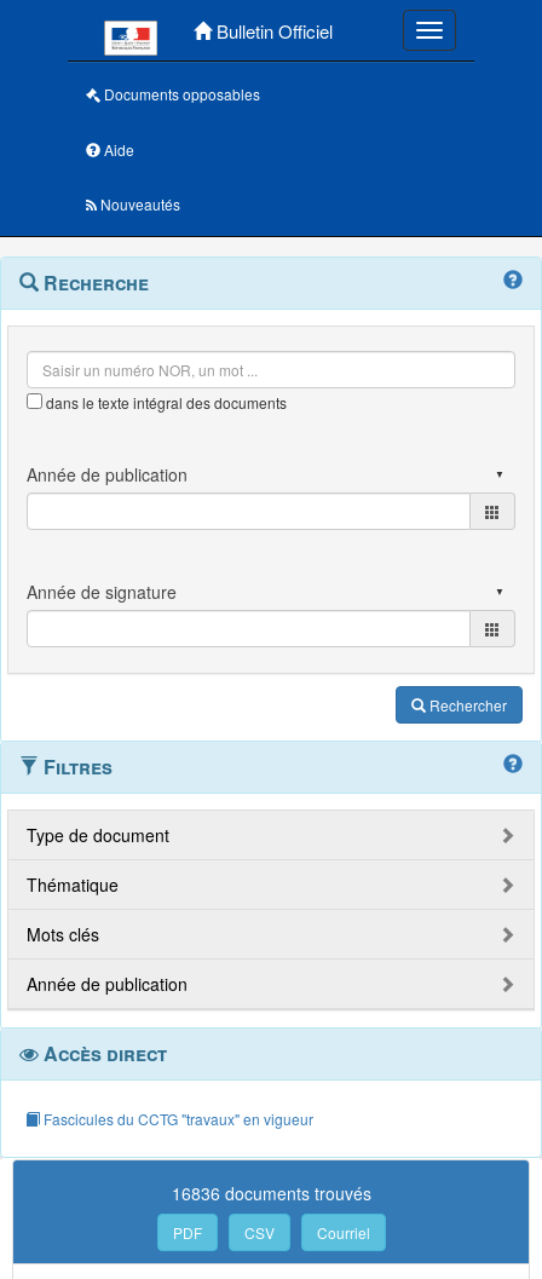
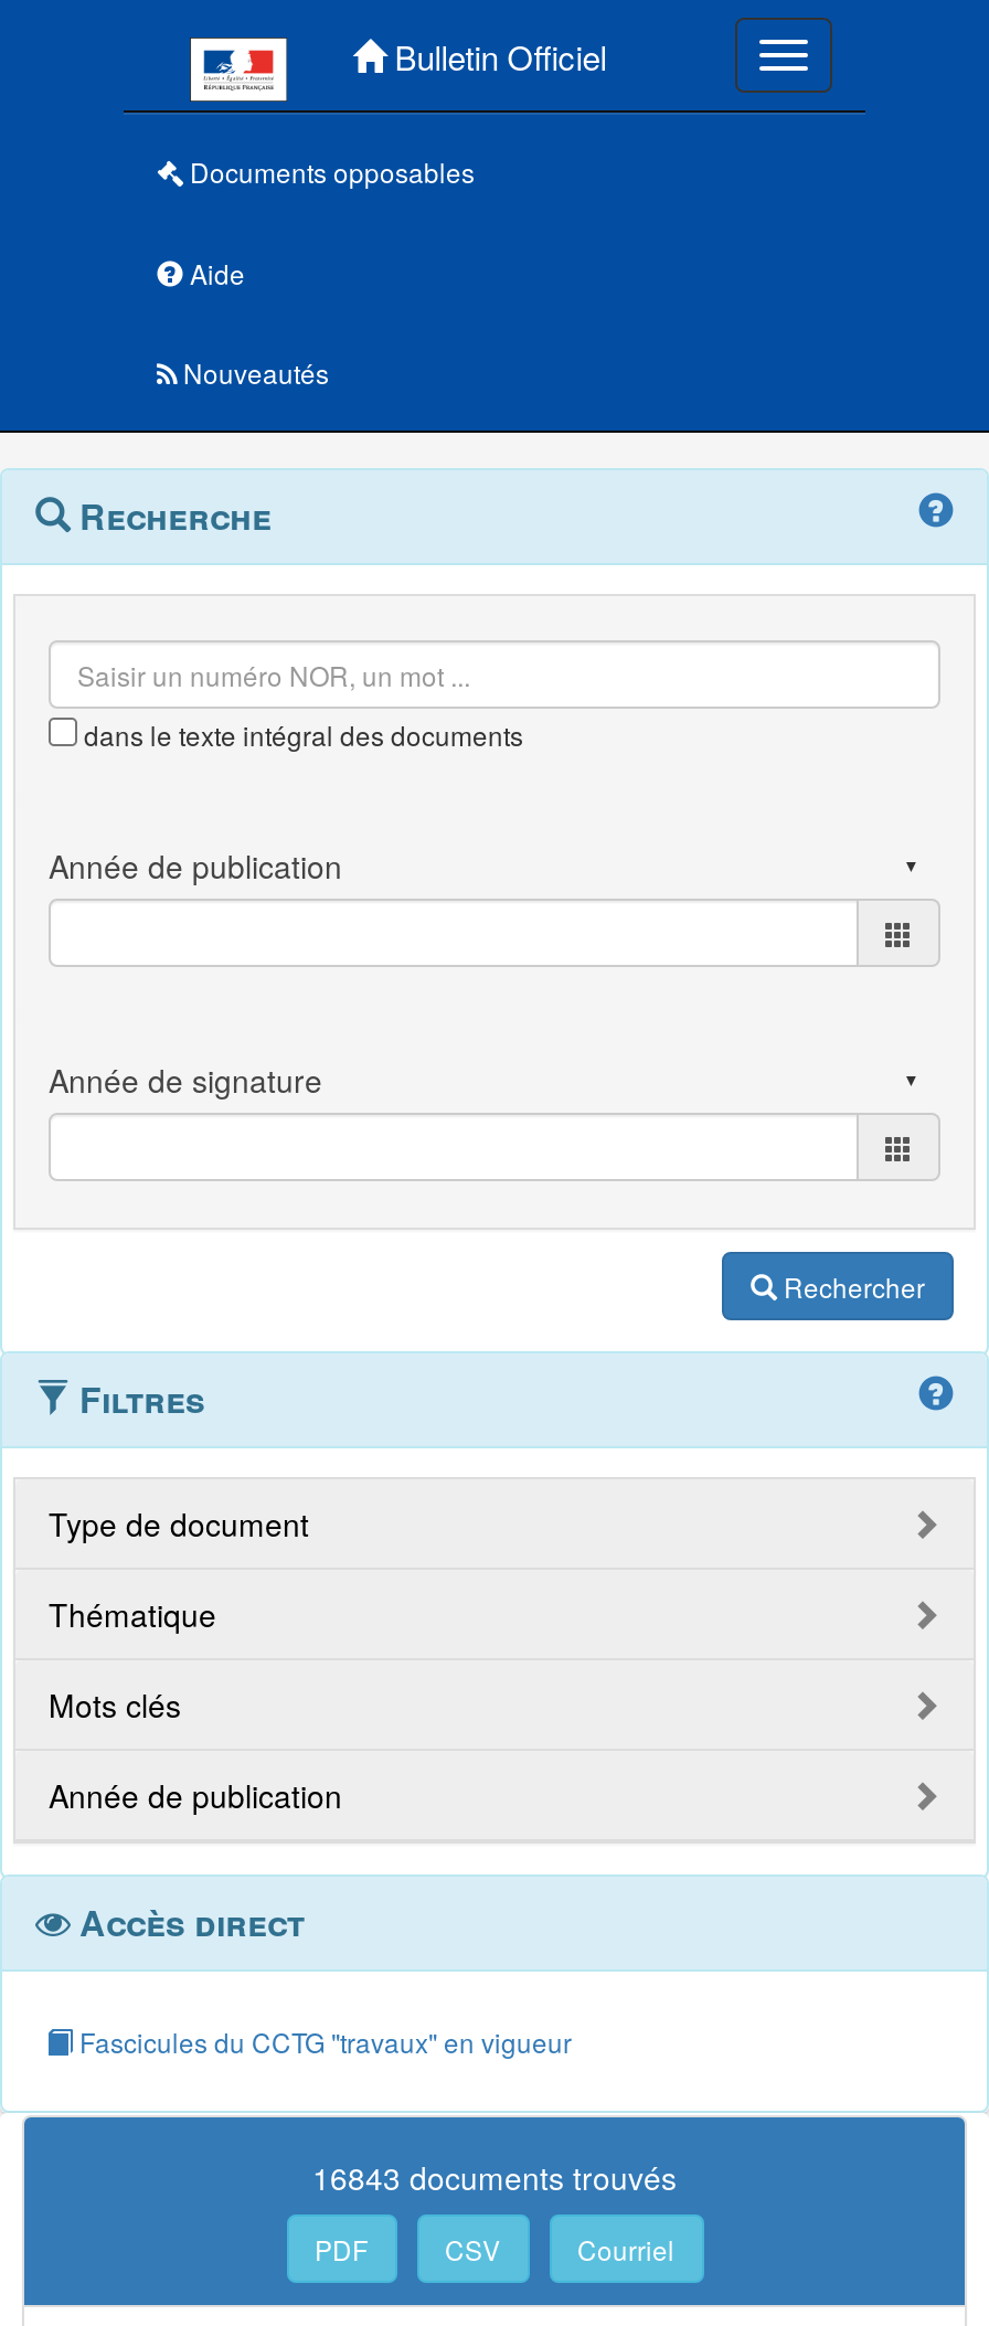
[171,1181,371,1205] 16836 documents trouvés -> [312,2155,677,2199] 16843 documents trouvés

